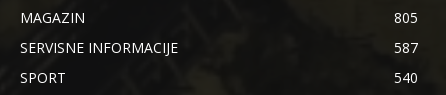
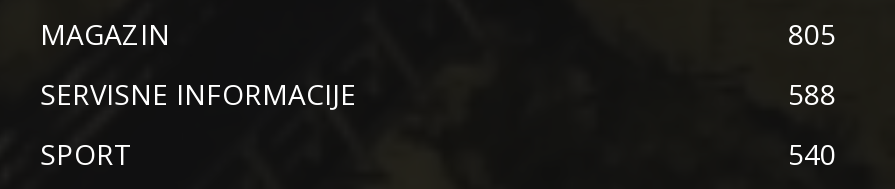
[394,38,418,57] 587 -> [788,75,836,113] 588

